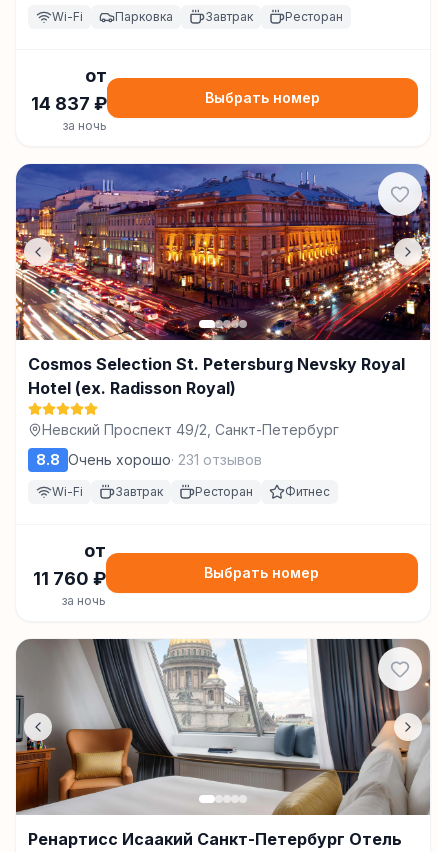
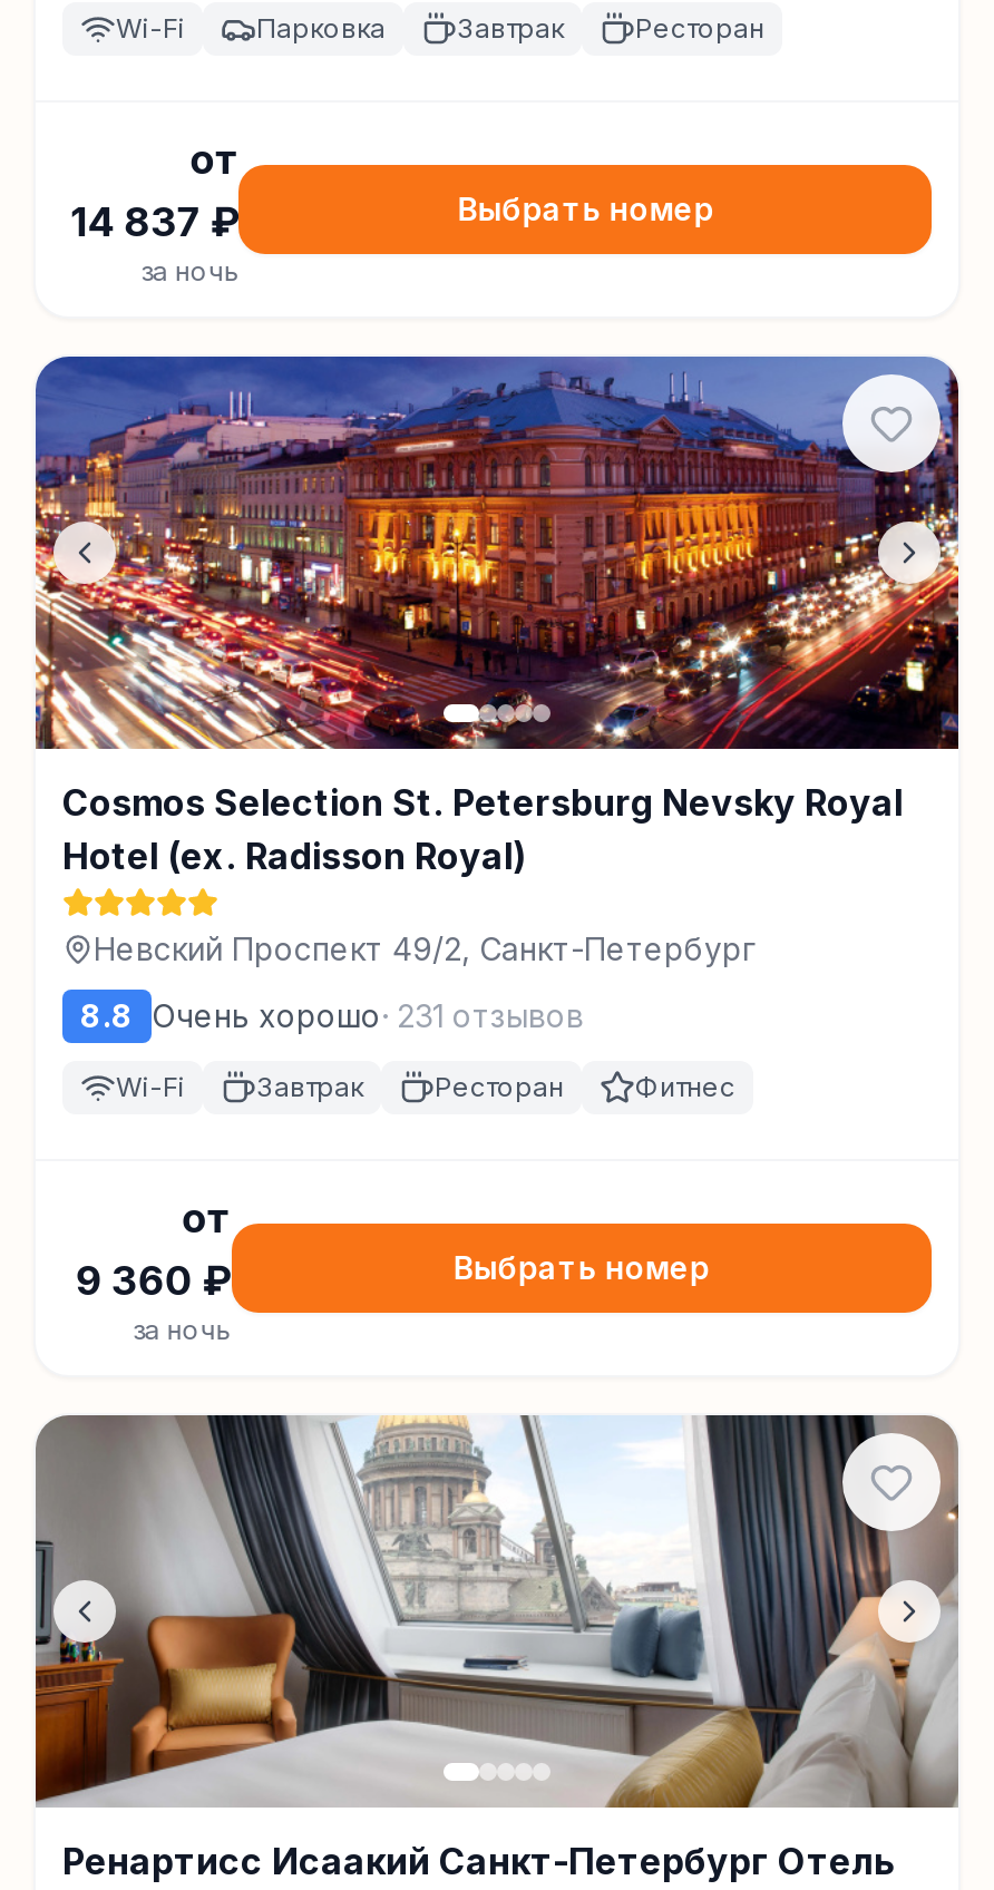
[32,568,105,589] 11 760 ₽ -> [75,1257,231,1304] 9 360 ₽

